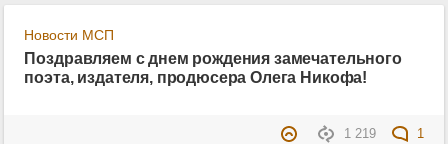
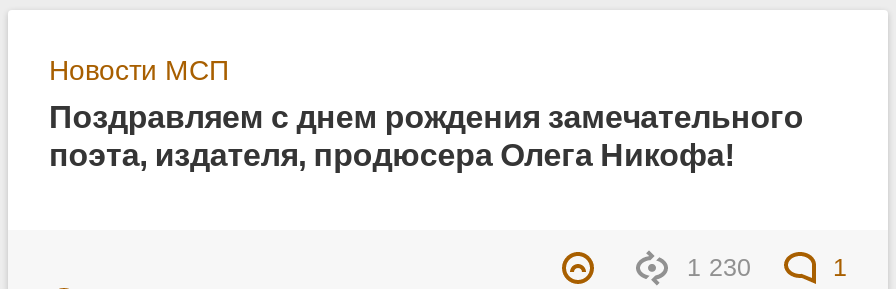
[339,127,375,141] 1 219 -> [679,255,751,283] 1 230

